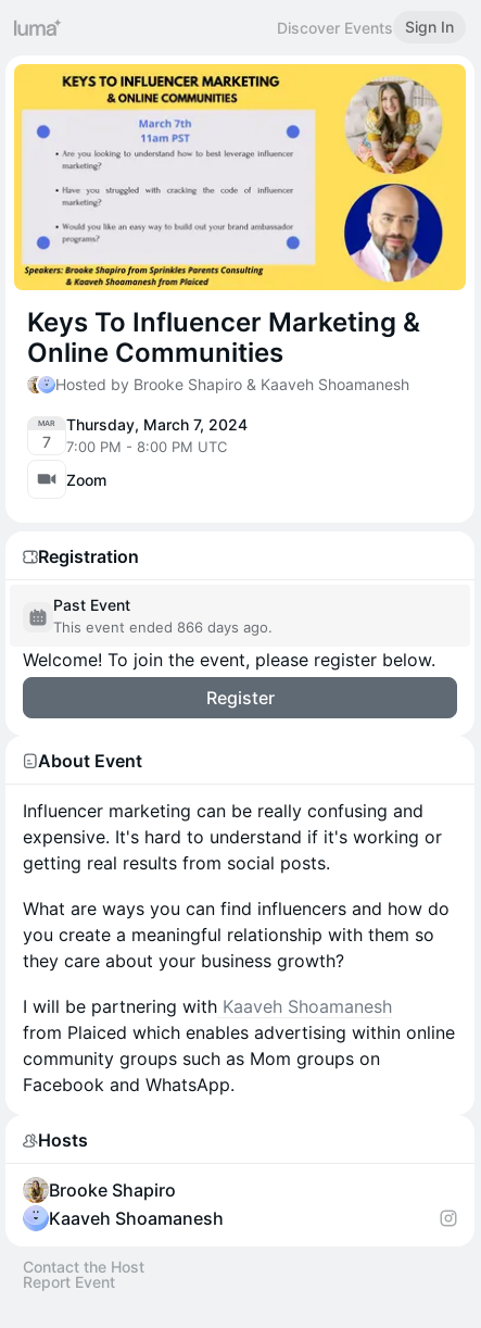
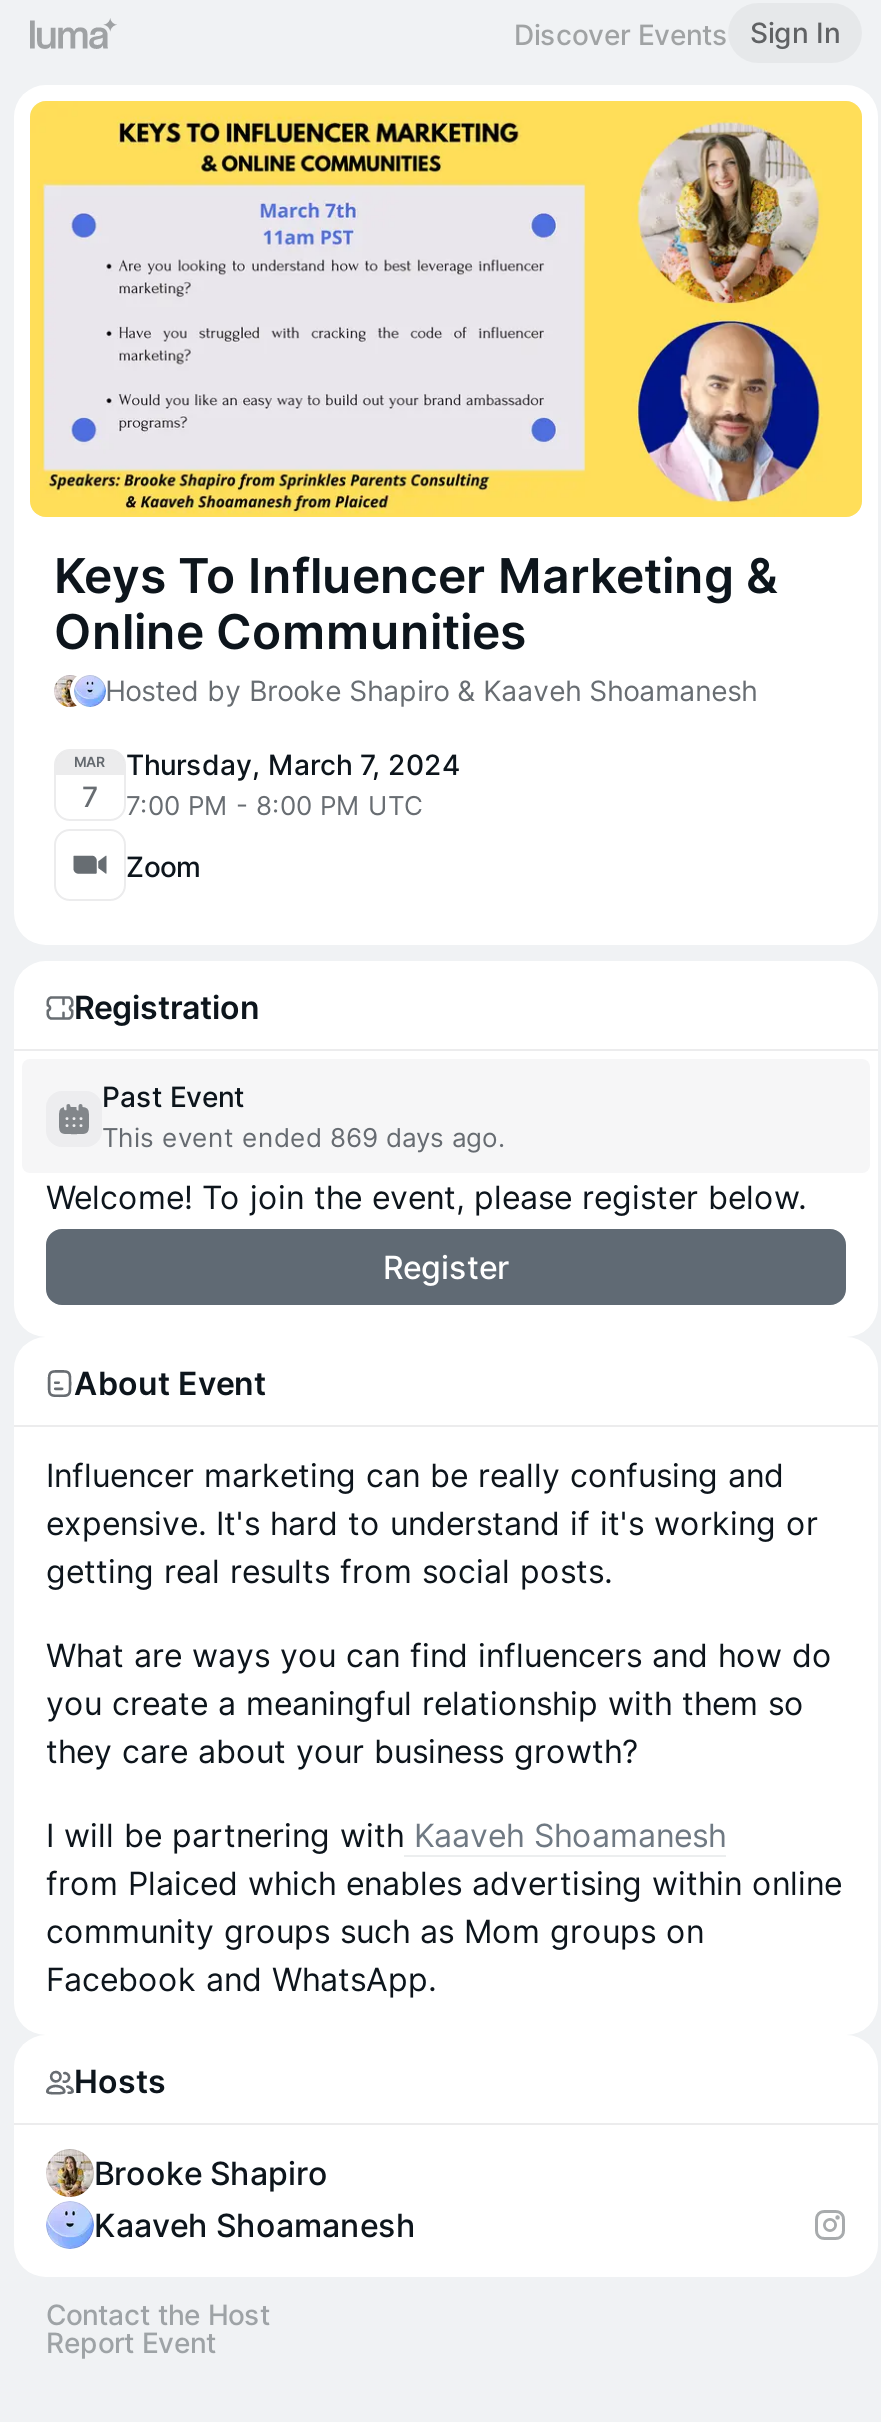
[53,618,273,636] This event ended 866 days ago. -> [102,1121,506,1153] This event ended 869 days ago.

